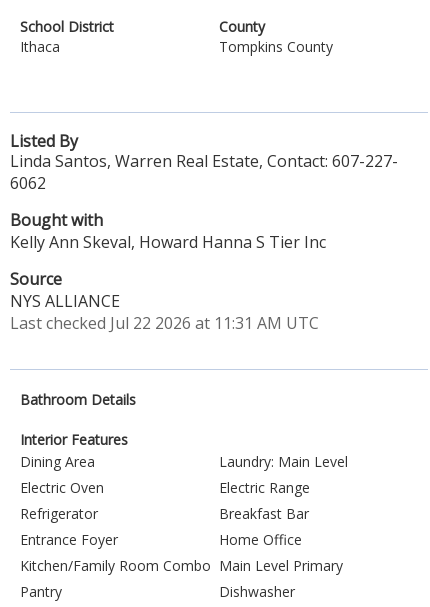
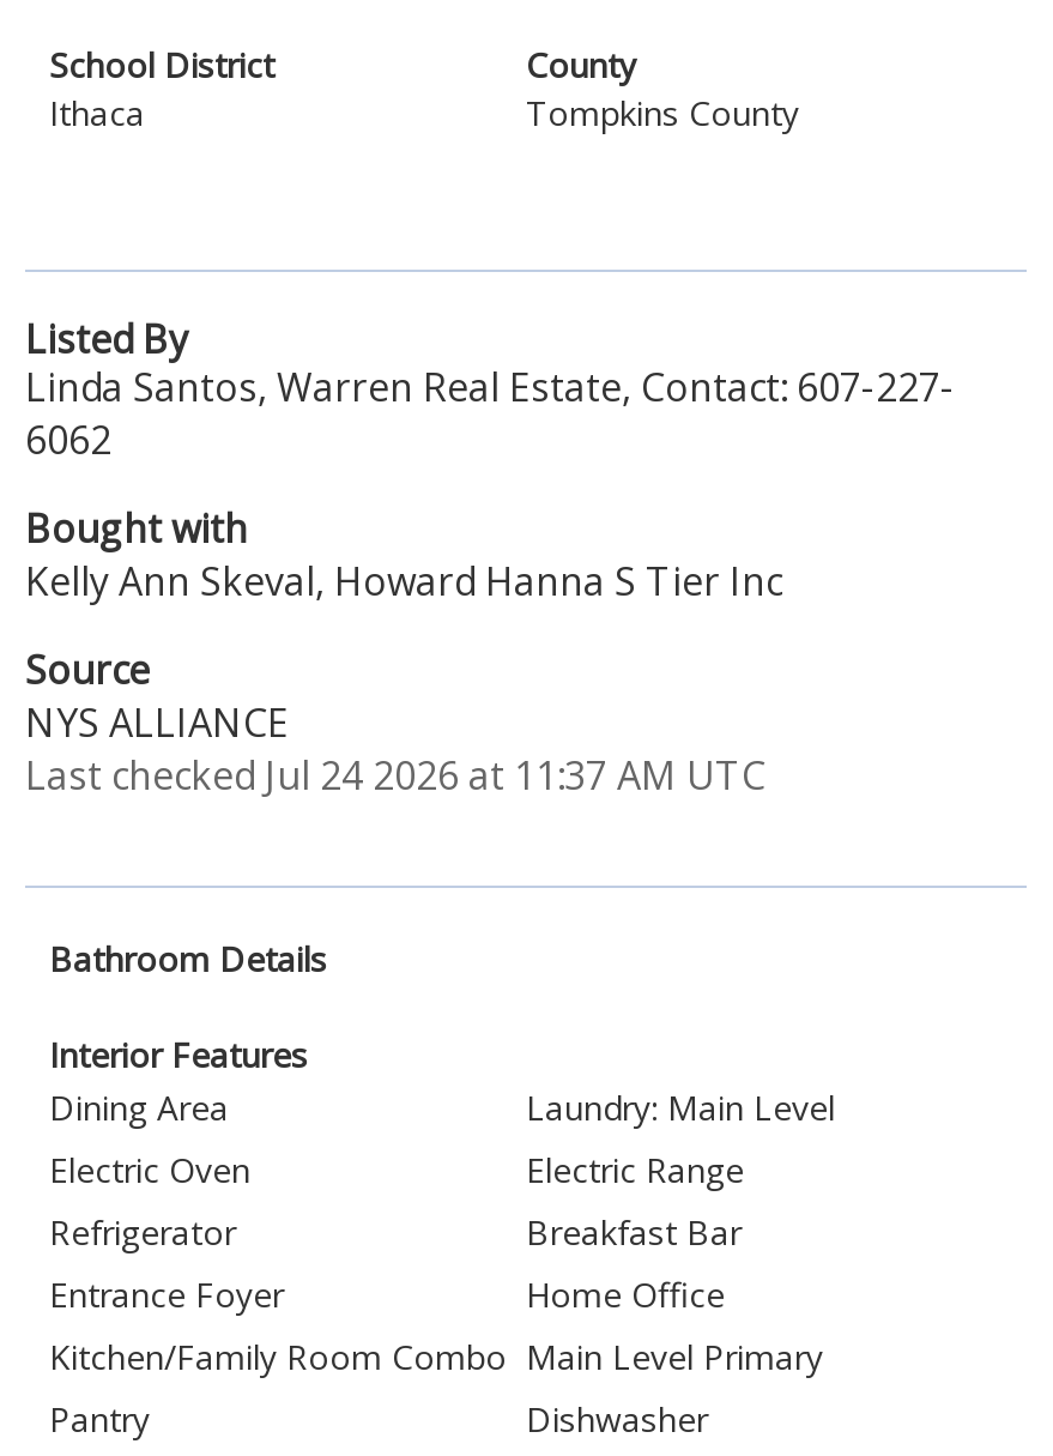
[10,312,319,334] Last checked Jul 22 2026 at 11:31 AM UTC -> [25,749,765,802] Last checked Jul 24 2026 at 11:37 AM UTC

